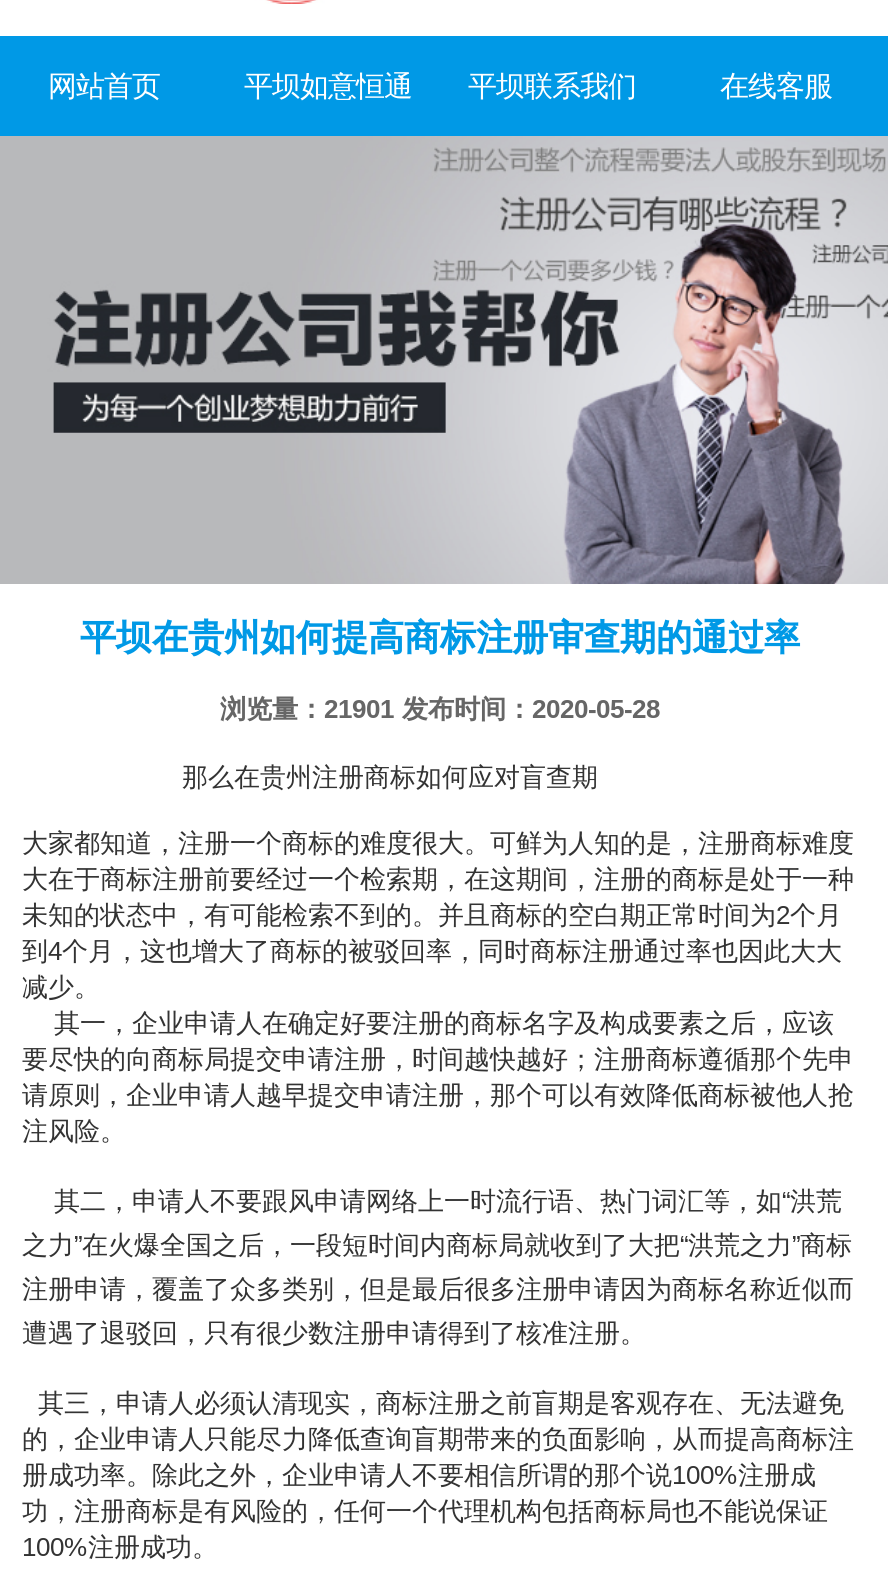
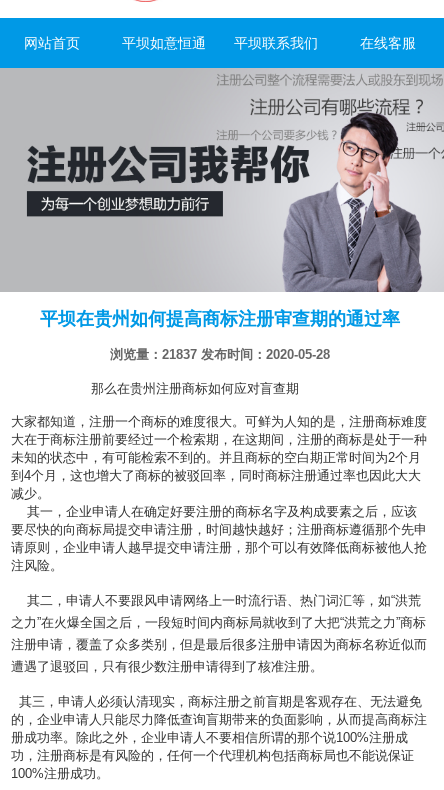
[220,694,660,724] 浏览量：21901 发布时间：2020-05-28 -> [110,347,330,362] 浏览量：21837 发布时间：2020-05-28

